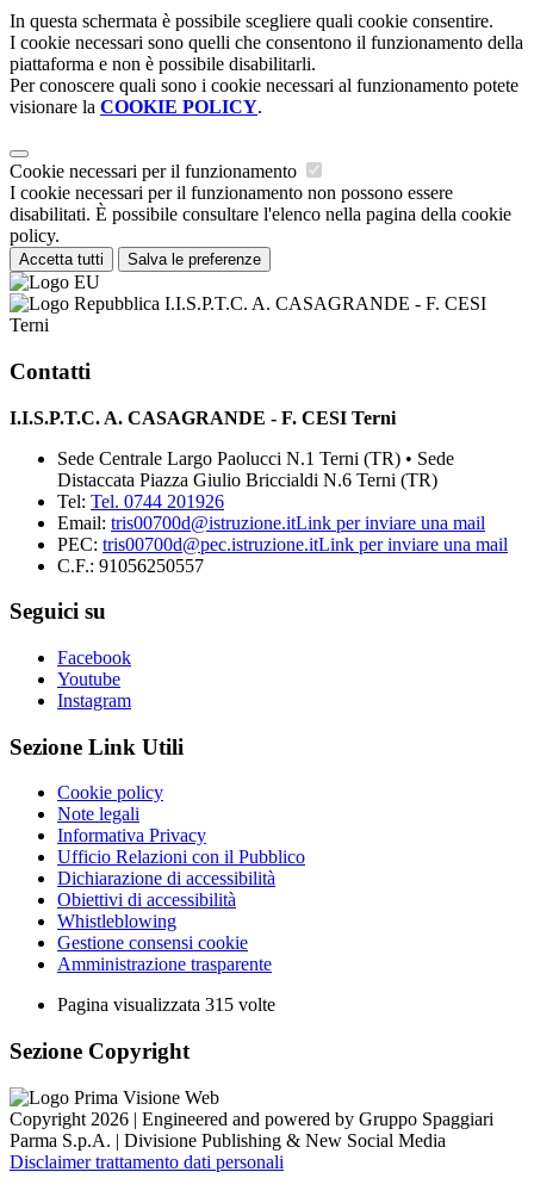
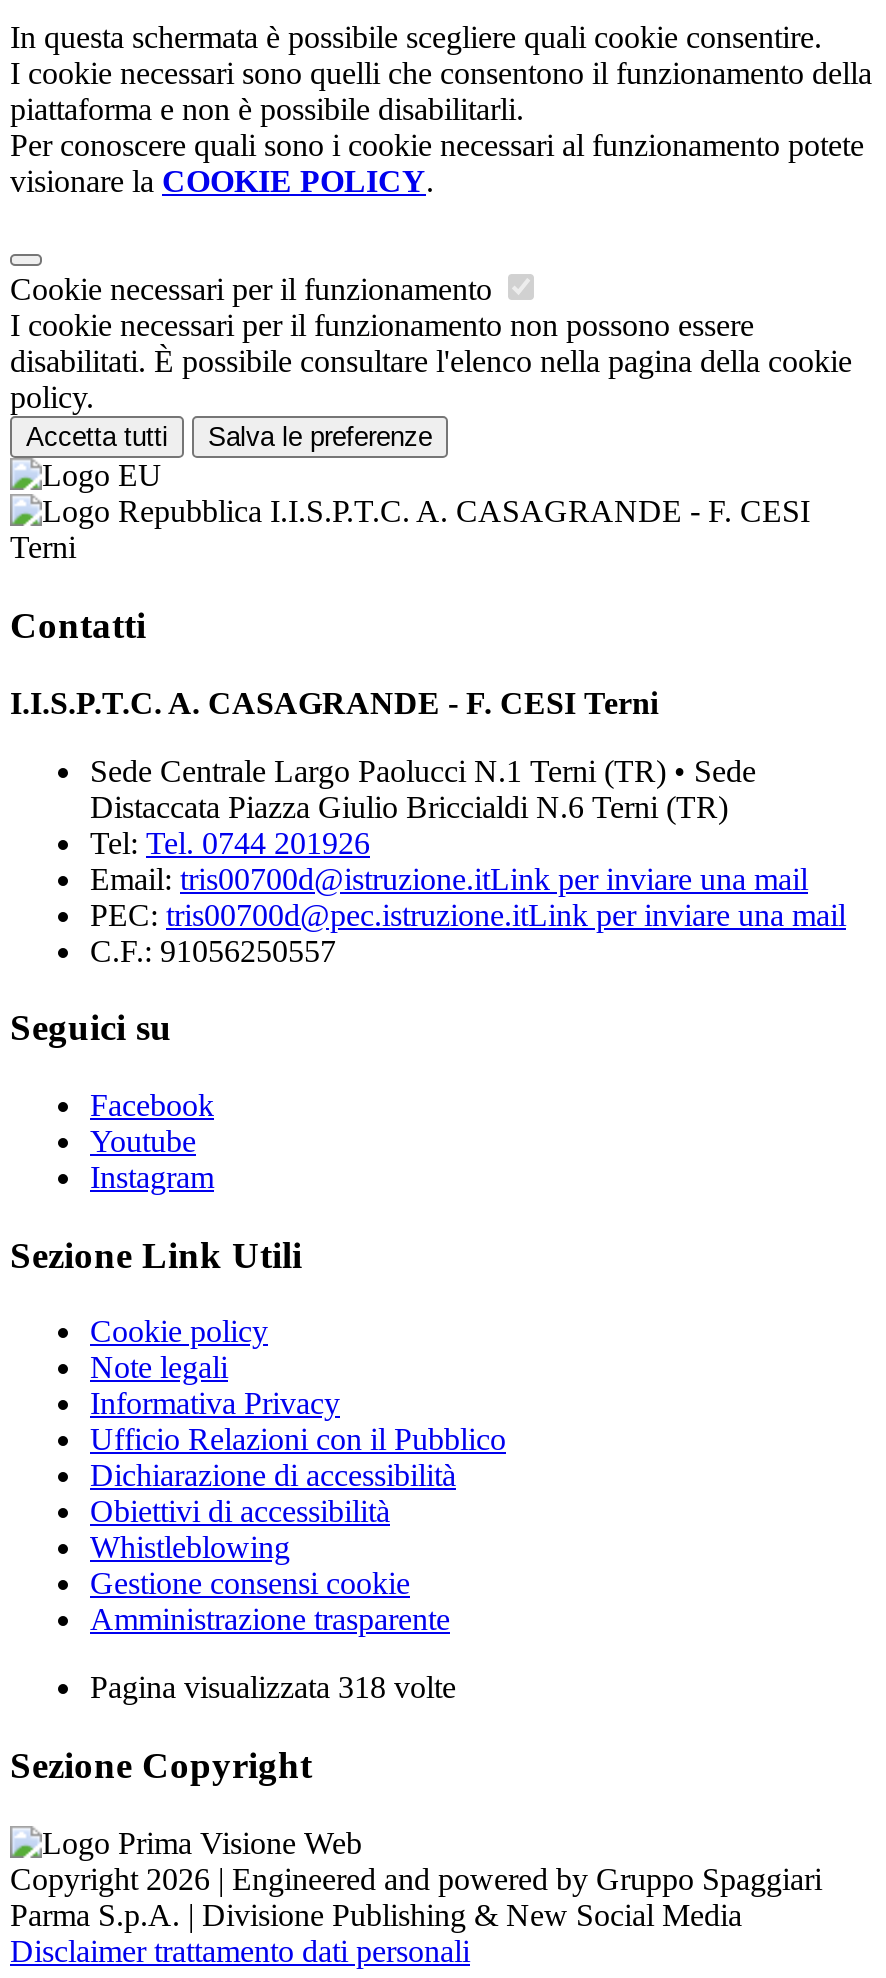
[57,995,275,1015] Pagina visualizzata 315 volte -> [90,1671,456,1705] Pagina visualizzata 318 volte

